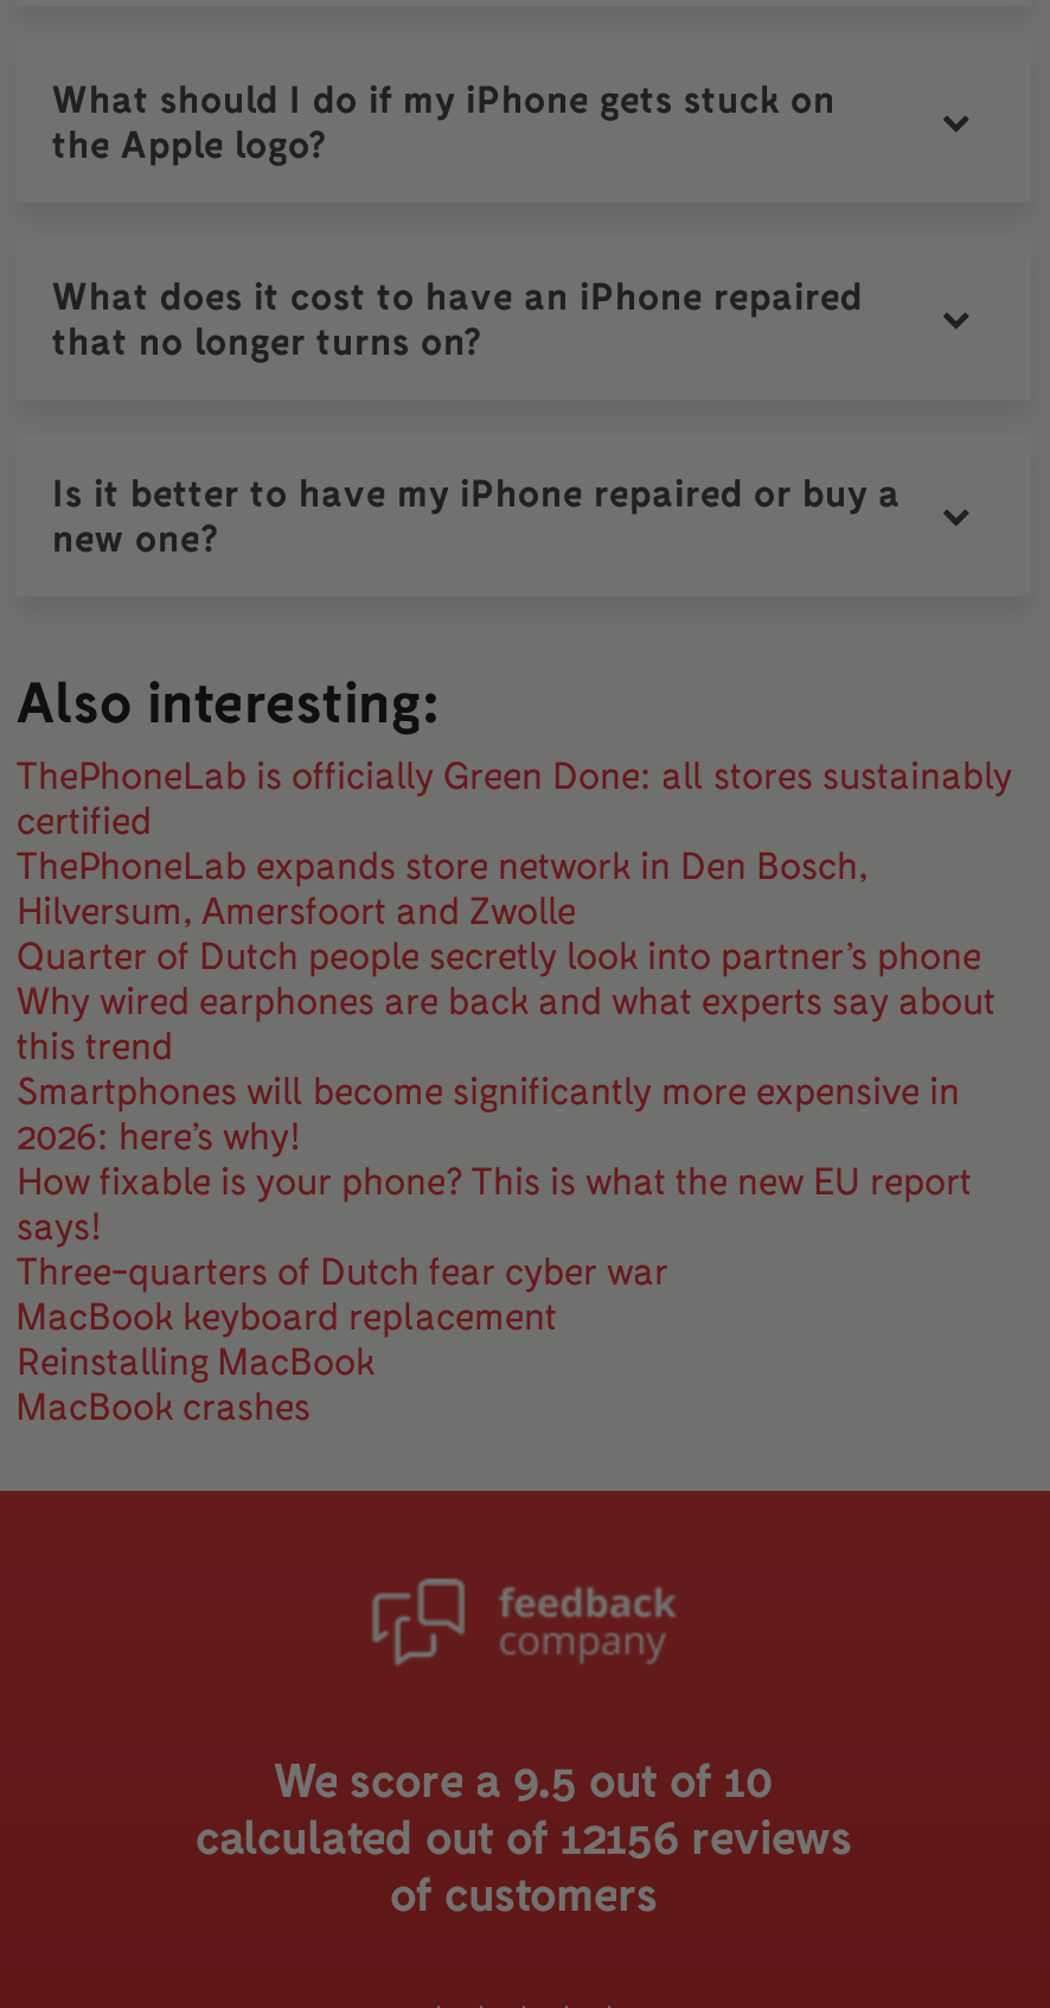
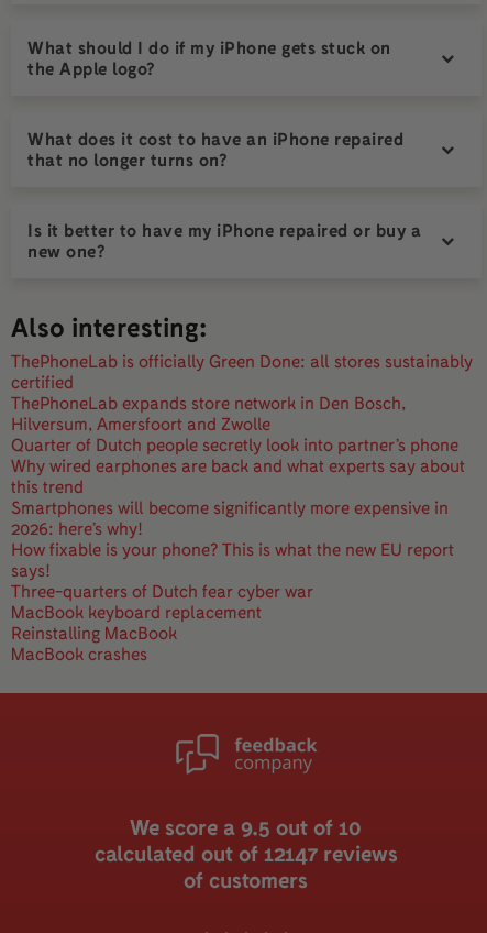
[196,1810,852,1864] calculated out of 12156 reviews -> [95,841,398,866] calculated out of 12147 reviews

